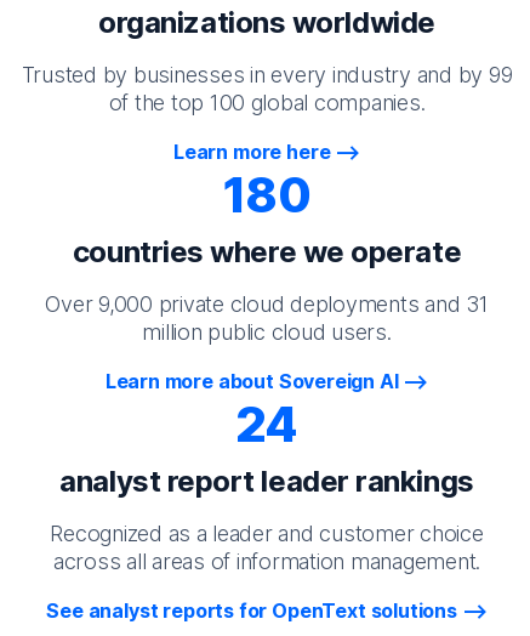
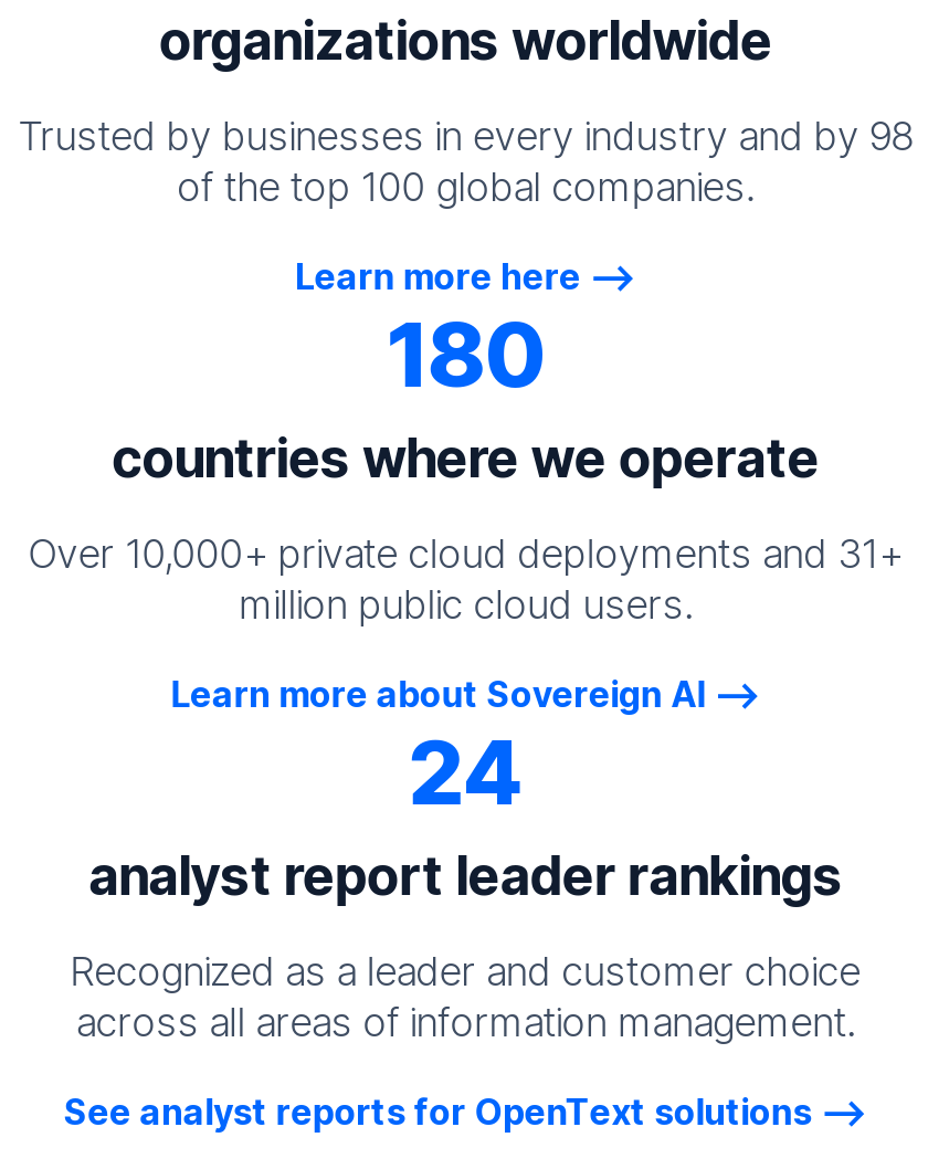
[21,62,512,87] Trusted by businesses in every industry and by 99 -> [18,113,912,159] Trusted by businesses in every industry and by 98
[45,291,488,317] Over 9,000 private cloud deployments and 31 -> [28,530,902,577] Over 10,000+ private cloud deployments and 31+

